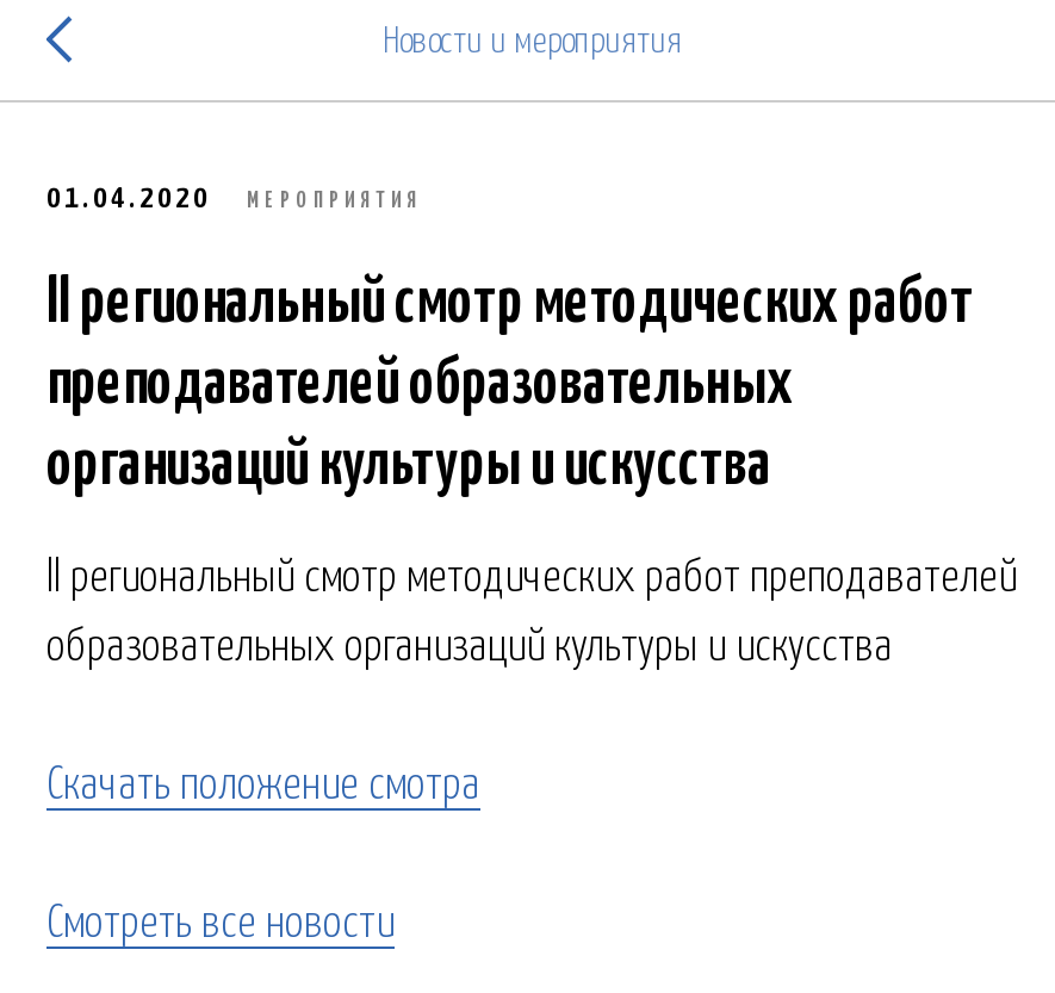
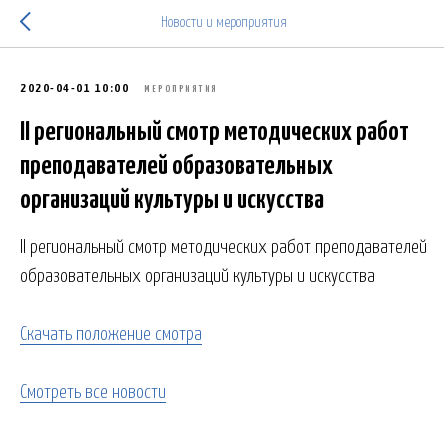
[46,184,211,215] 01.04.2020 -> [20,82,129,95] 2020-04-01 10:00

